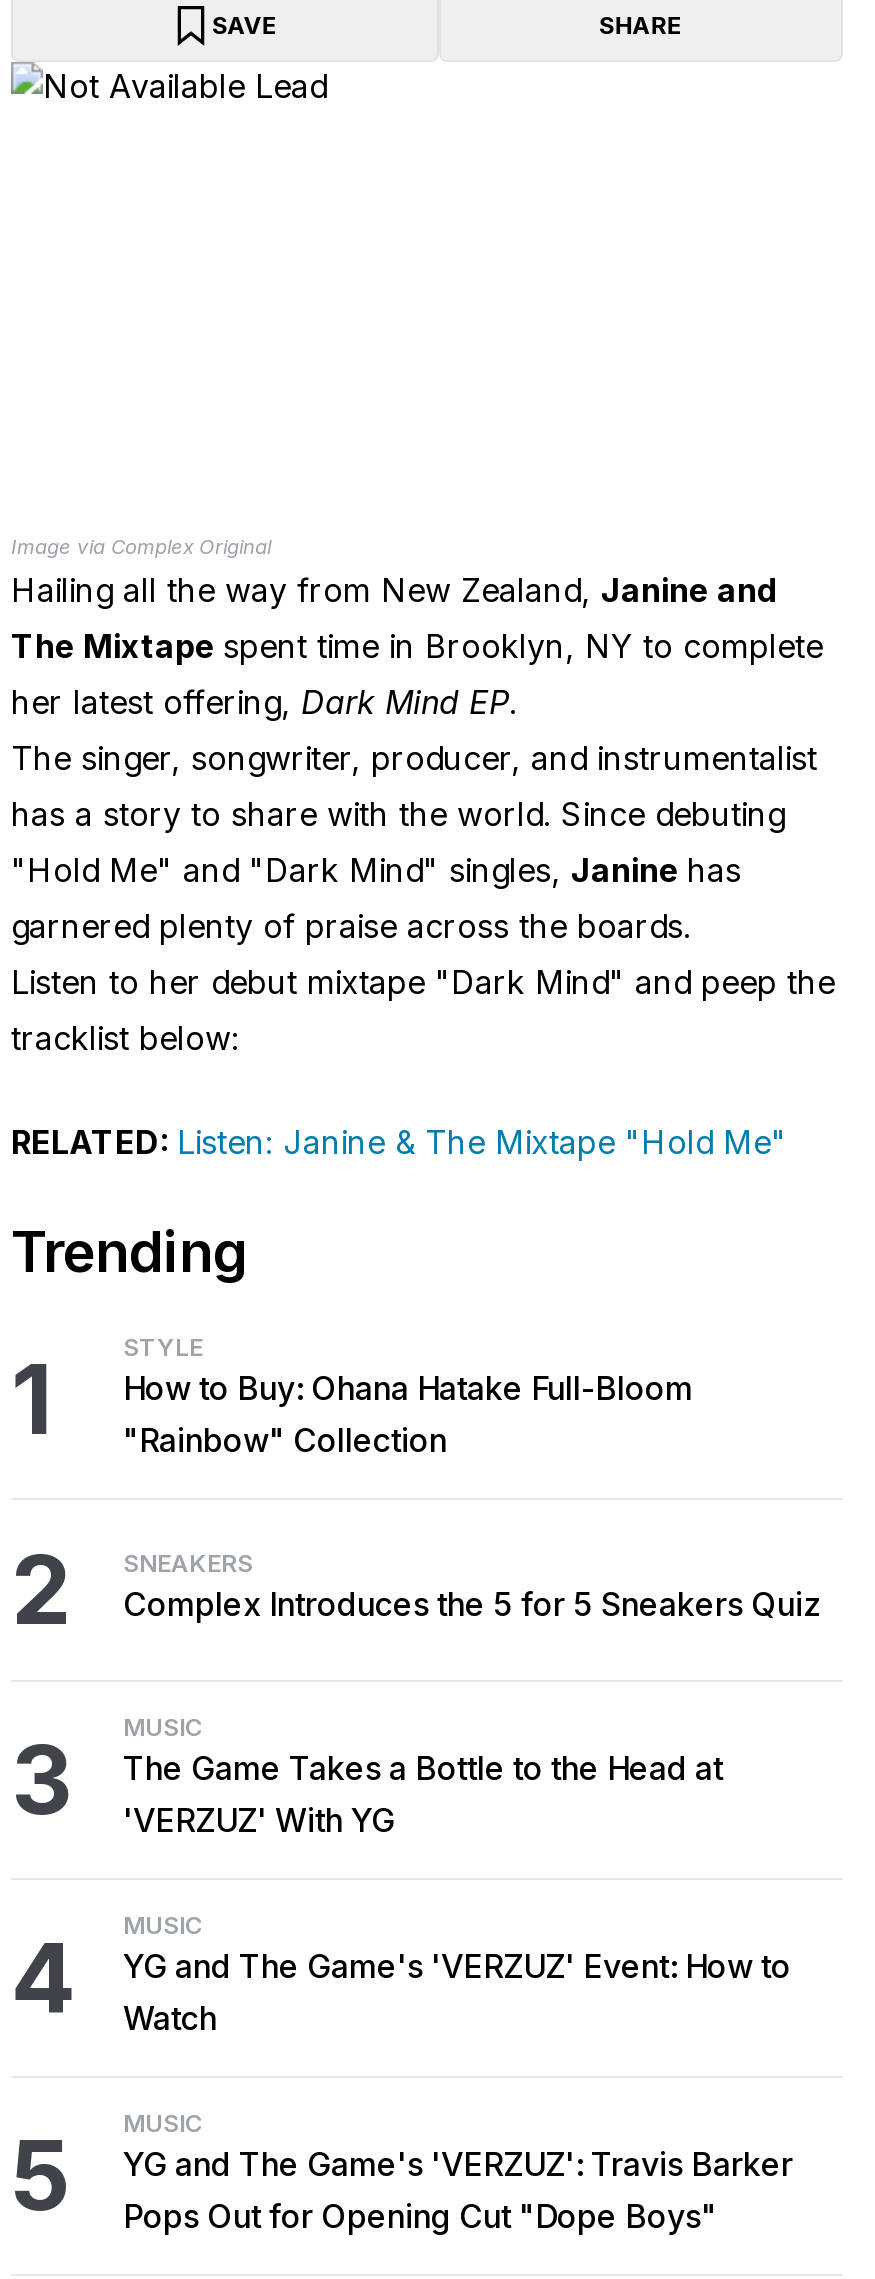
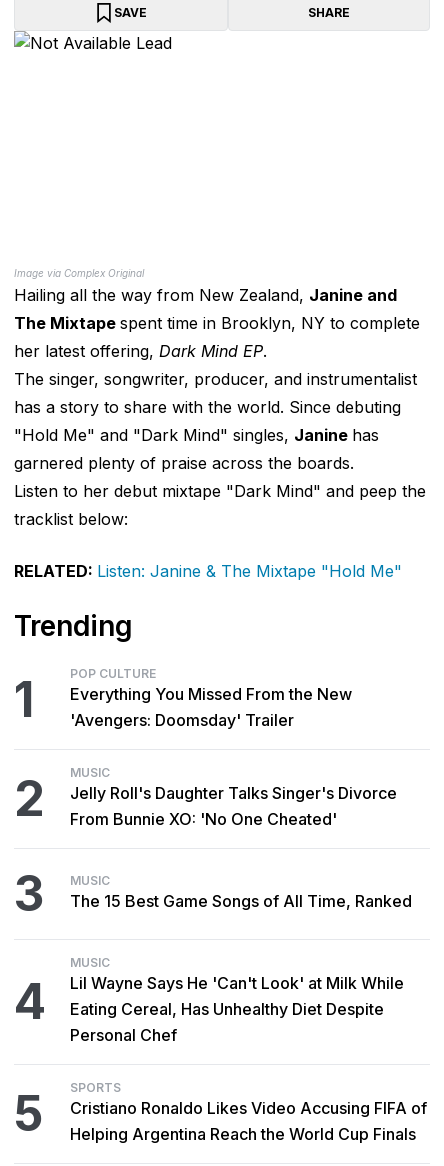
[123,1332,693,1460] STYLE | How to Buy: Ohana Hatake Full-Bloom | "Rainbow" Collection -> [70,666,352,730] POP CULTURE | Everything You Missed From the New | 'Avengers: Doomsday' Trailer
[123,1548,821,1624] SNEAKERS | Complex Introduces the 5 for 5 Sneakers Quiz -> [70,765,397,829] MUSIC | Jelly Roll's Daughter Talks Singer's Divorce | From Bunnie XO: 'No One Cheated'
[123,1748,723,1840] The Game Takes a Bottle to the Head at | 'VERZUZ' With YG -> [70,891,412,911] The 15 Best Game Songs of All Time, Ranked
[123,1946,791,2038] YG and The Game's 'VERZUZ' Event: How to | Watch -> [70,973,404,1045] Lil Wayne Says He 'Can't Look' at Milk While | Eating Cereal, Has Unhealthy Diet Despite | Personal Chef
[123,2108,793,2236] MUSIC | YG and The Game's 'VERZUZ': Travis Barker | Pops Out for Opening Cut "Dope Boys" -> [70,1080,427,1144] SPORTS | Cristiano Ronaldo Likes Video Accusing FIFA of | Helping Argentina Reach the World Cup Finals

